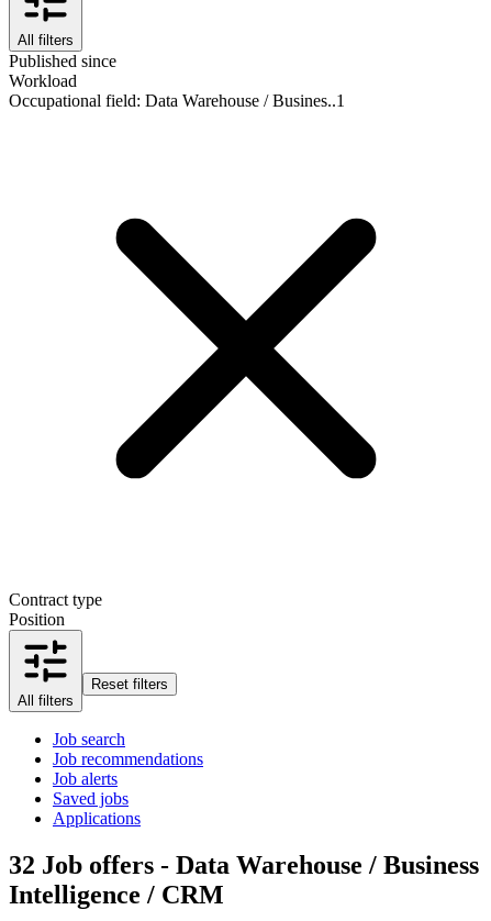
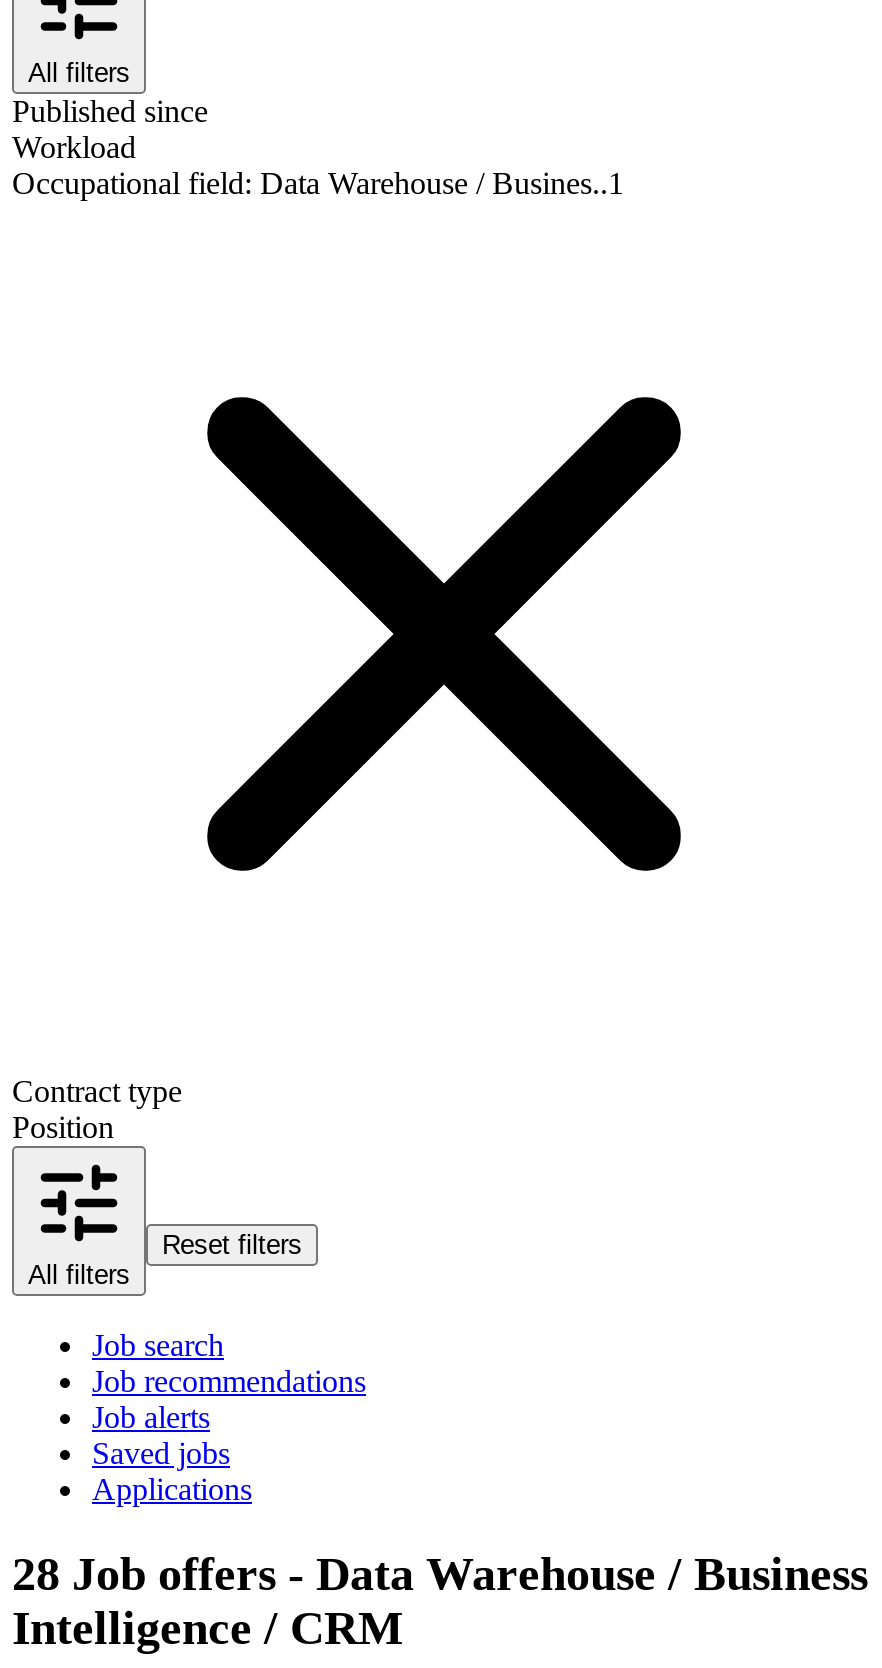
[9,850,479,879] 32 Job offers - Data Warehouse / Business -> [12,1548,868,1600] 28 Job offers - Data Warehouse / Business

